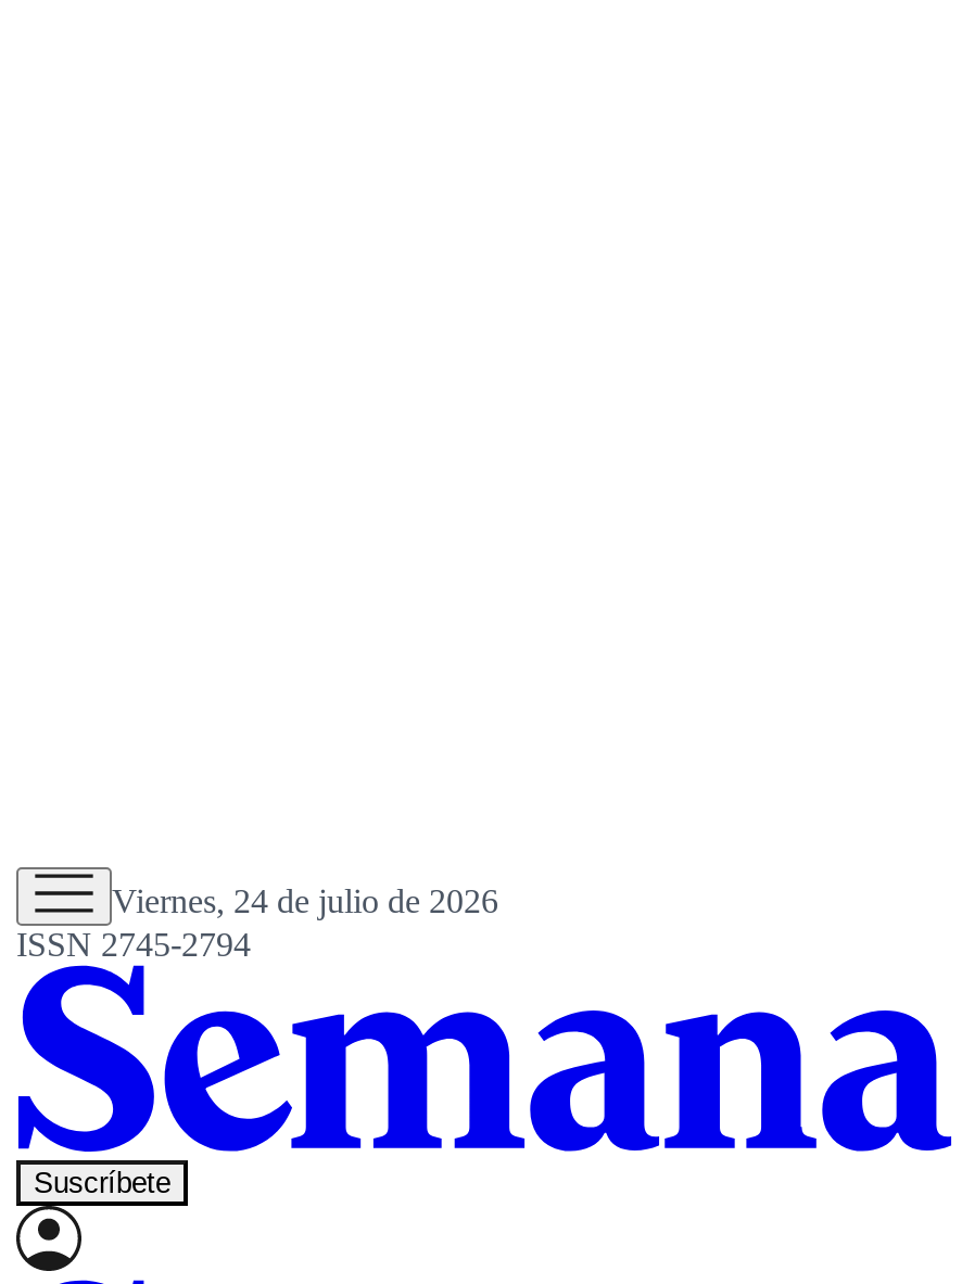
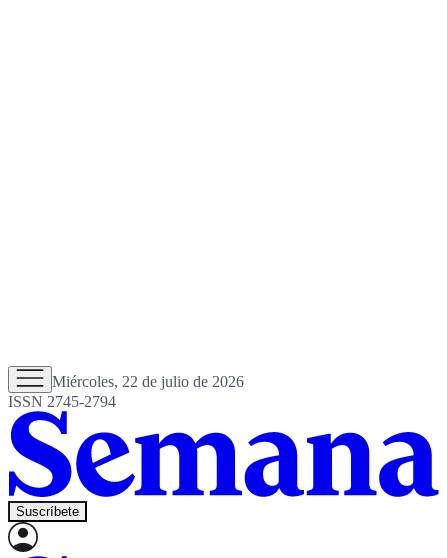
[112,882,498,919] Viernes, 24 de julio de 2026 -> [52,373,244,390] Miércoles, 22 de julio de 2026

